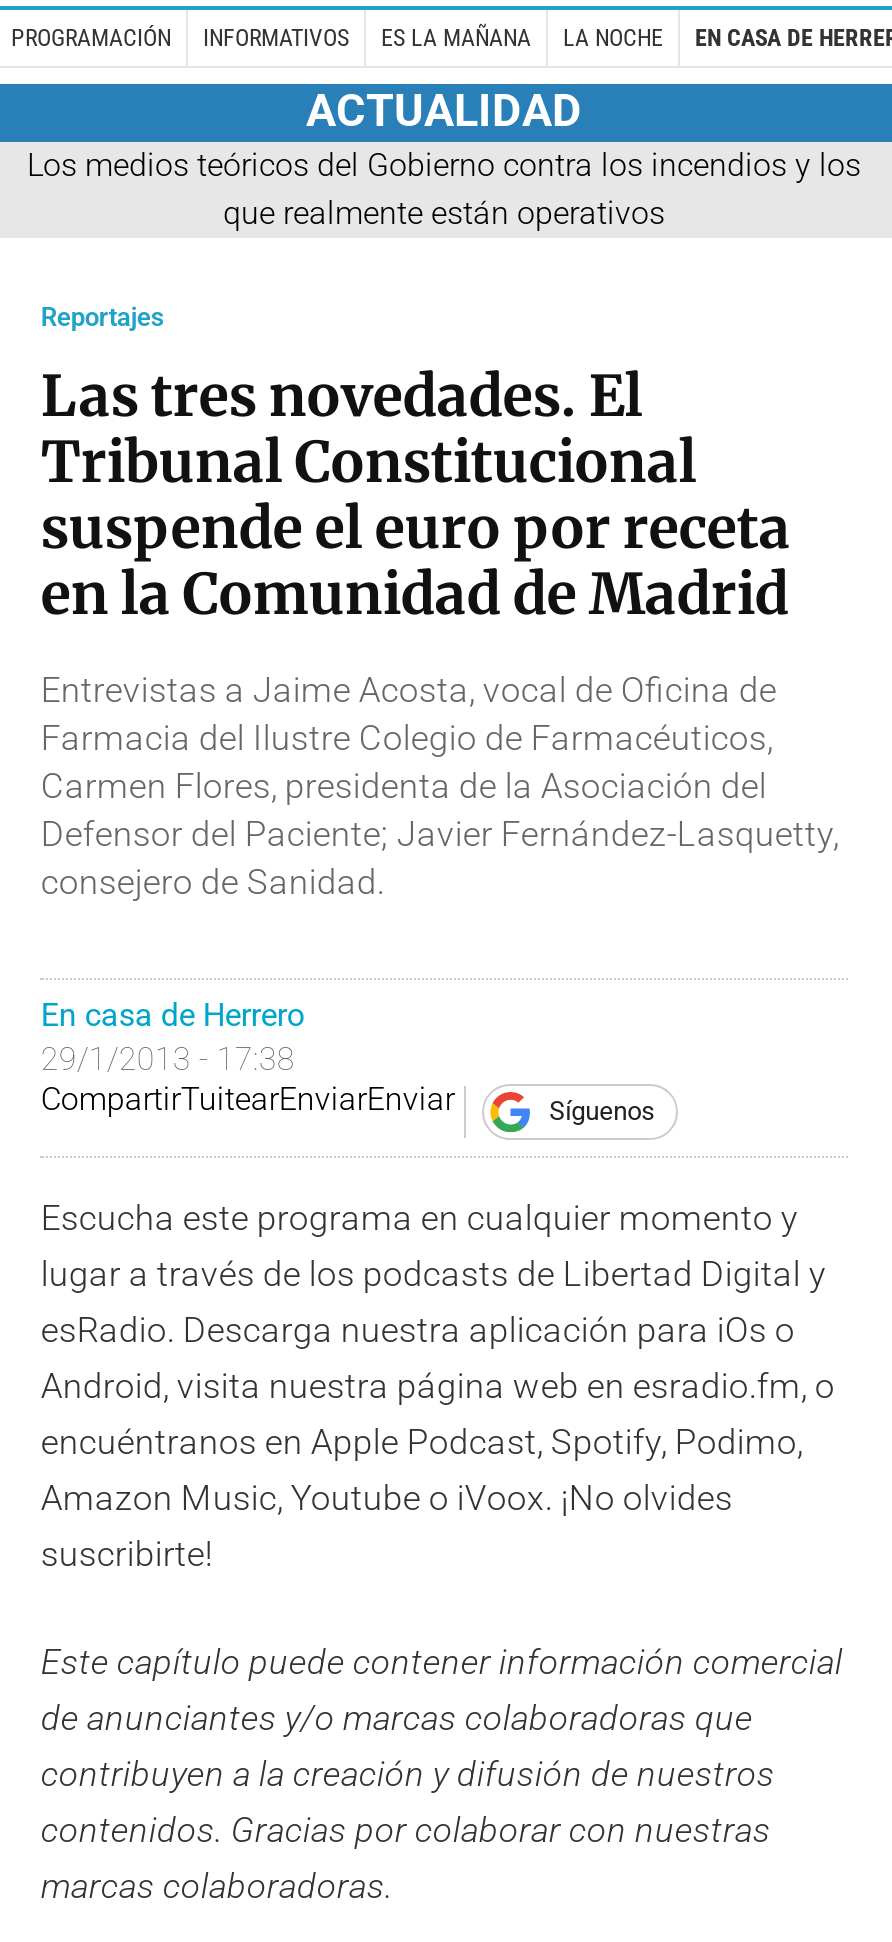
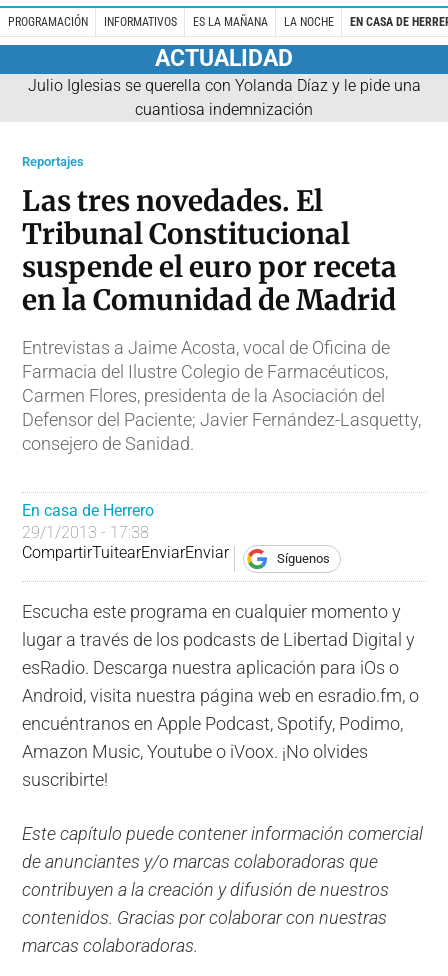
[27,145,861,231] Los medios teóricos del Gobierno contra los incendios y los | que realmente están operativos -> [27,76,420,119] Julio Iglesias se querella con Yolanda Díaz y le pide una | cuantiosa indemnización

